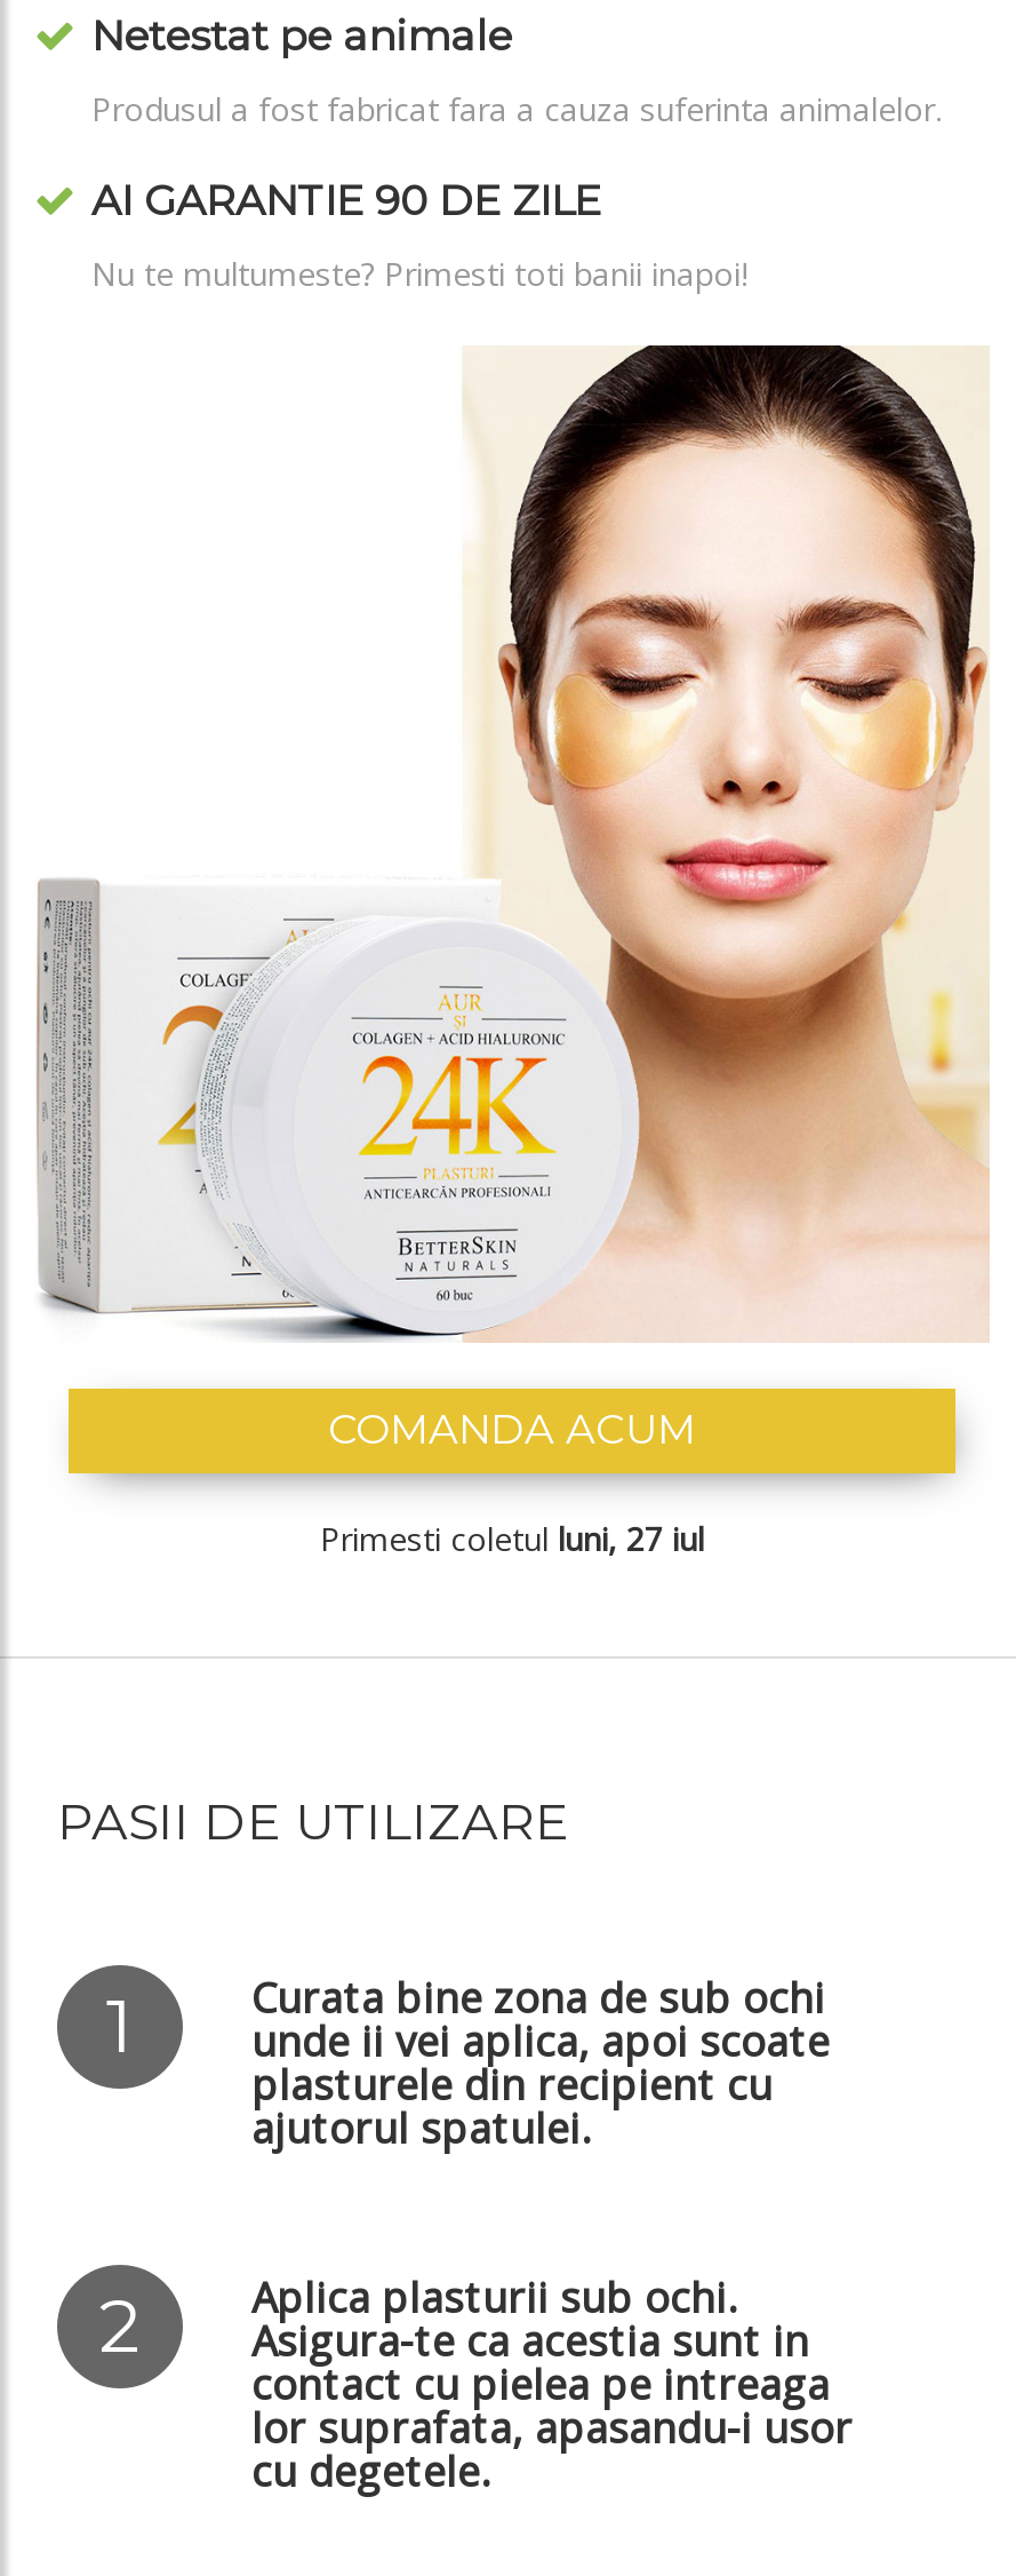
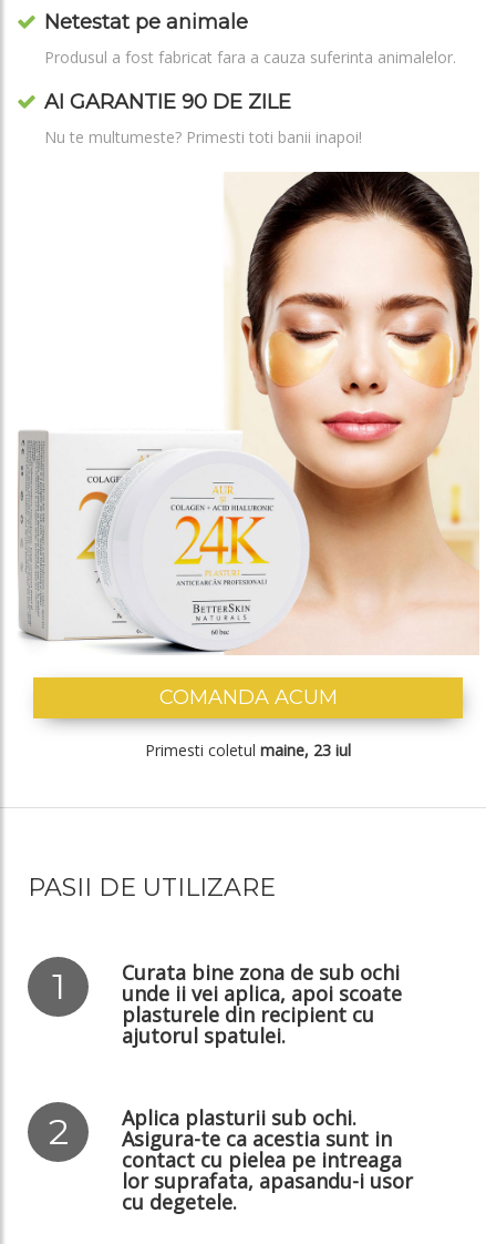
[320,1517,704,1560] Primesti coletul luni, 27 iul -> [145,740,351,761] Primesti coletul maine, 23 iul

